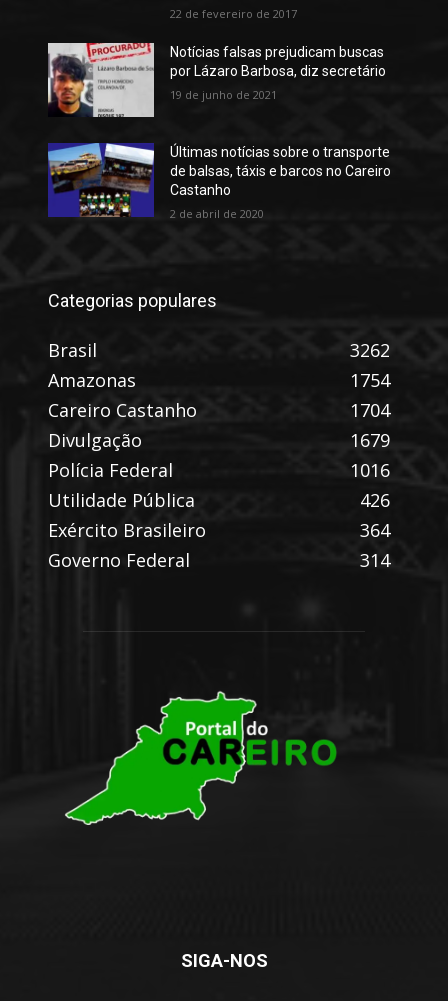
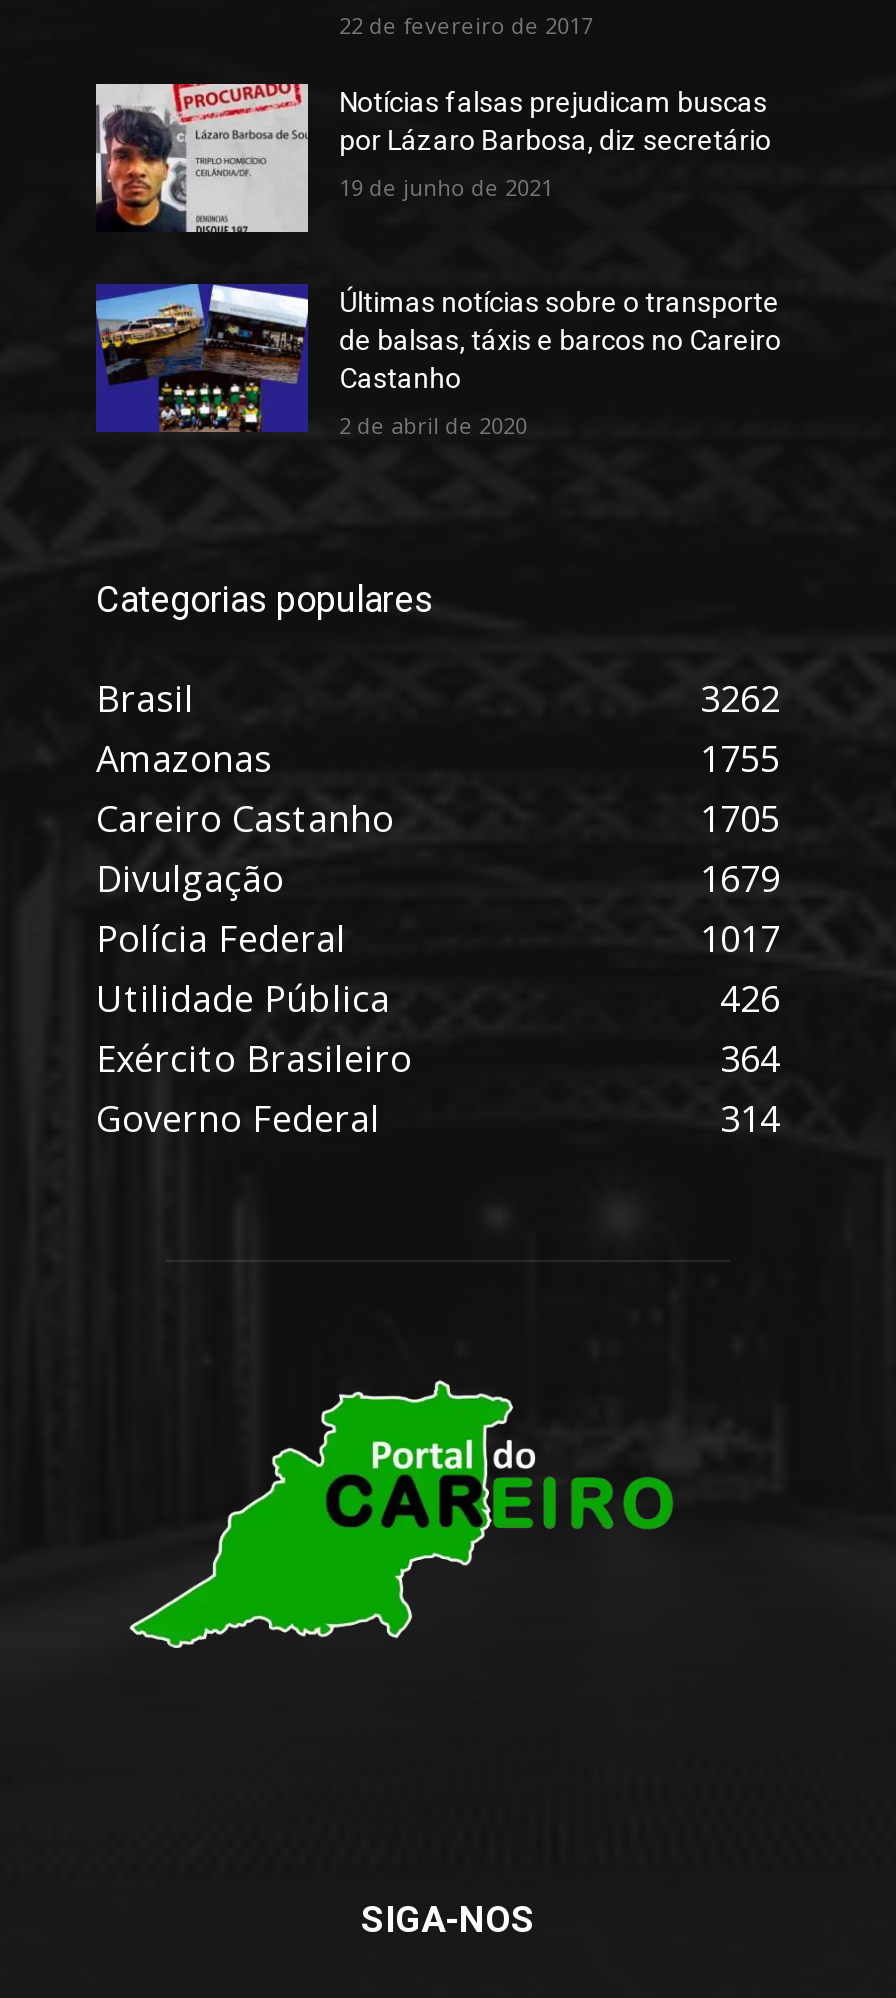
[350,368,390,392] 1754 -> [700,734,780,782] 1755
[350,398,390,422] 1704 -> [700,794,780,842] 1705
[350,458,390,482] 1016 -> [700,914,780,962] 1017

